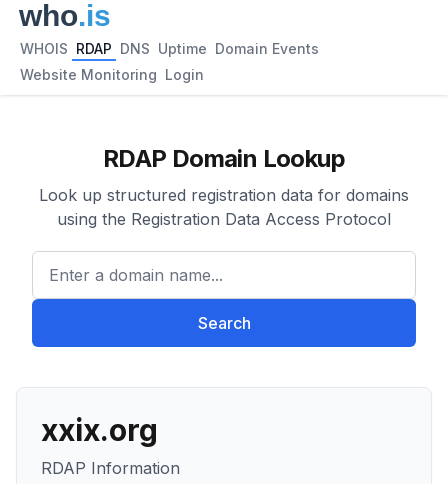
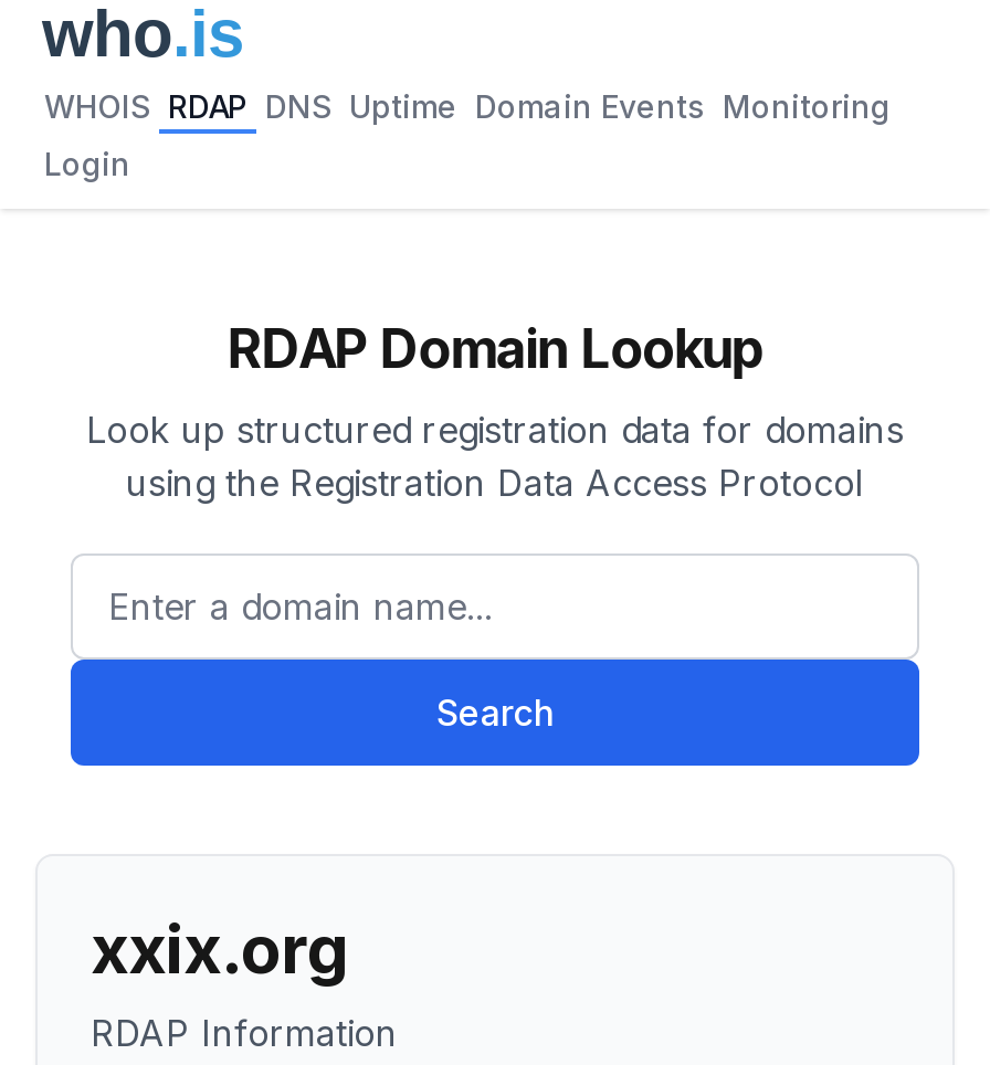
[20,40,319,57] WHOIS RDAP DNS Uptime Domain Events -> [44,87,891,125] WHOIS RDAP DNS Uptime Domain Events Monitoring
[20,66,204,83] Website Monitoring Login -> [44,145,130,182] Login

